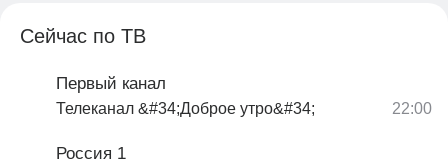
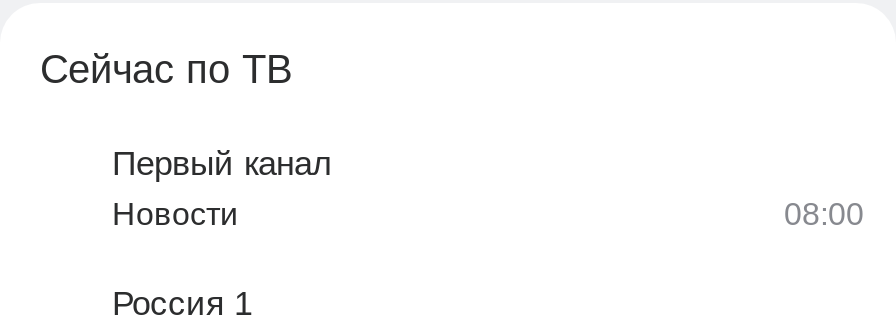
[56,100,315,117] Телеканал &#34;Доброе утро&#34; -> [112,197,238,231] Новости

